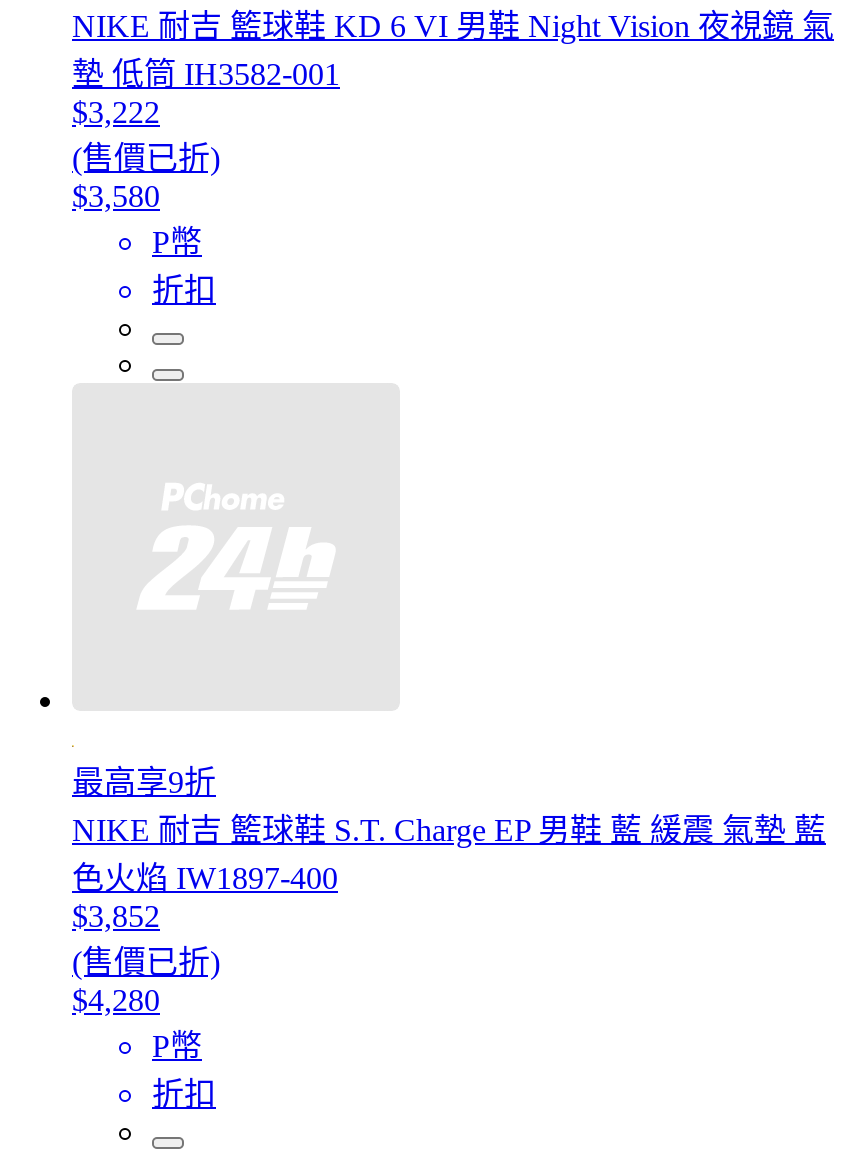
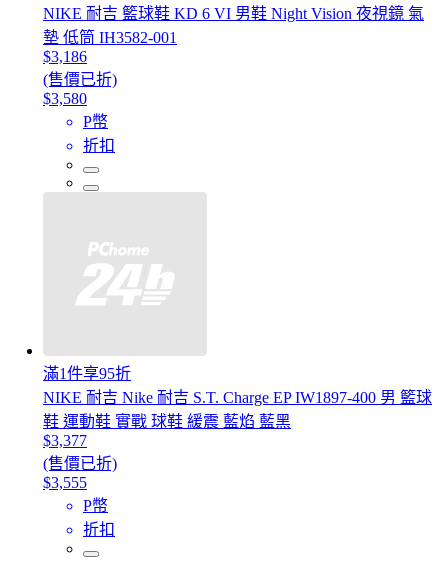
[72,95,160,129] $3,222 -> [43,48,87,65] $3,186
[72,765,826,933] 最高享9折 | NIKE 耐吉 籃球鞋 S.T. Charge EP 男鞋 藍 緩震 氣墊 藍 | 色火焰 IW1897-400 | $3,852 -> [43,365,432,449] 滿1件享95折 | NIKE 耐吉 Nike 耐吉 S.T. Charge EP IW1897-400 男 籃球 | 鞋 運動鞋 實戰 球鞋 緩震 藍焰 藍黑 | $3,377
[72,983,160,1017] $4,280 -> [43,474,87,491] $3,555

